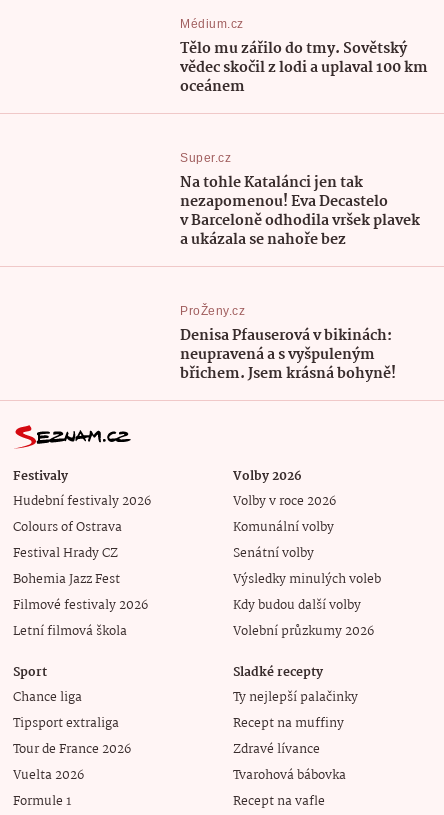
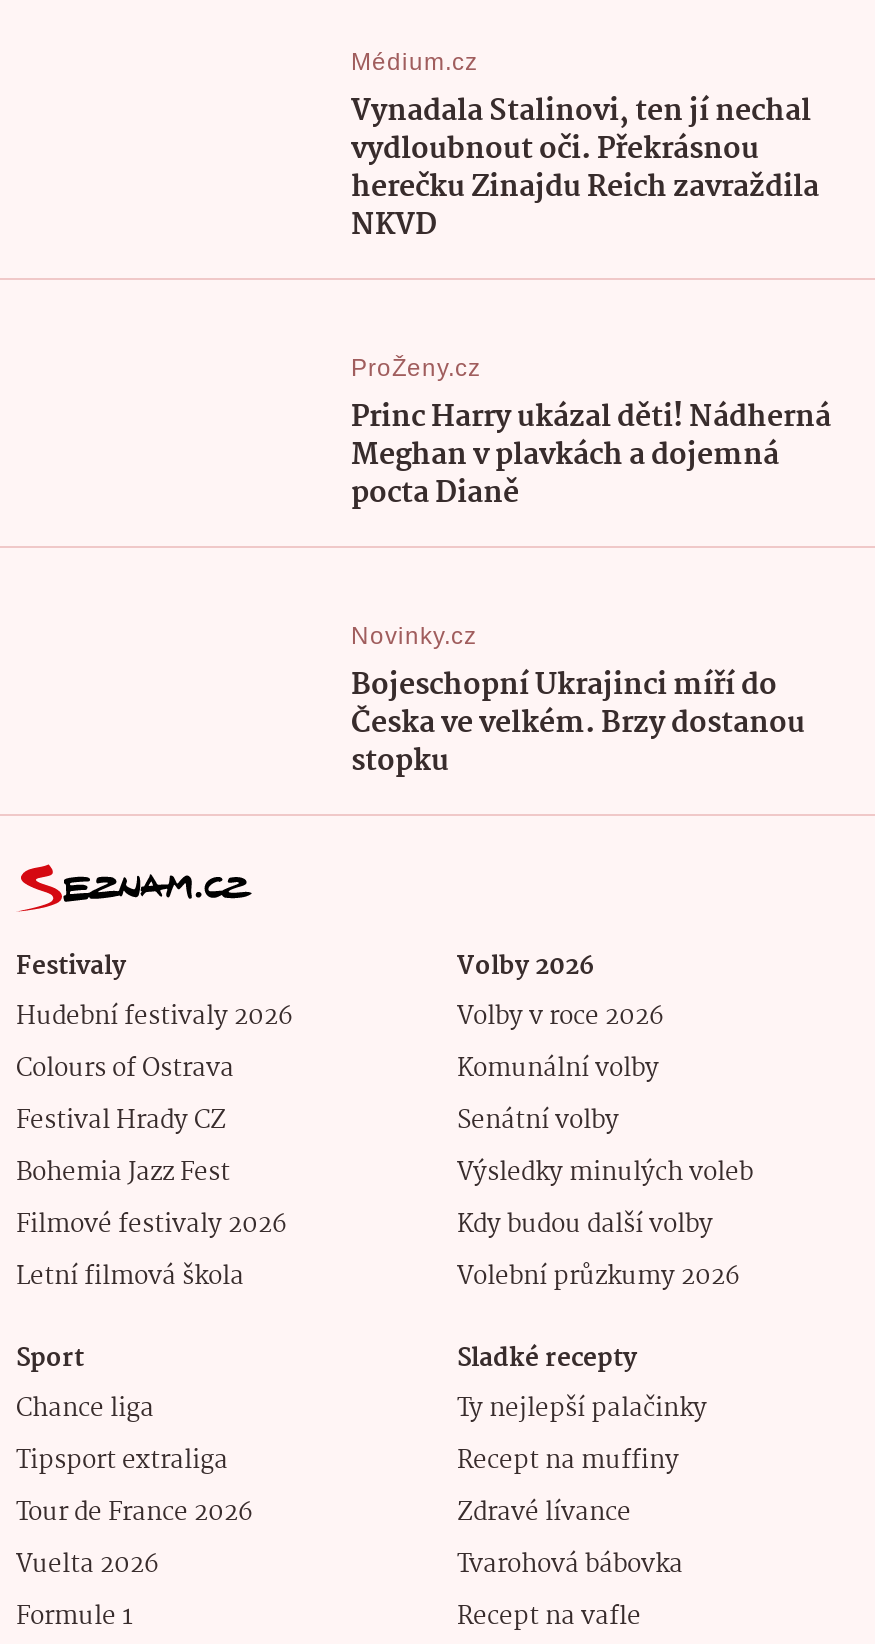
[180,37,428,252] Tělo mu zářilo do tmy. Sovětský | vědec skočil z lodi a uplaval 100 km | oceánem | Super.cz | Na tohle Katalánci jen tak | nezapomenou! Eva Decastelo | v Barceloně odhodila vršek plavek | a ukázala se nahoře bez -> [351,87,819,249] Vynadala Stalinovi, ten jí nechal | vydloubnout oči. Překrásnou | herečku Zinajdu Reich zavraždila | NKVD
moved [180,304,245,318] -> [351,353,481,381]: ProŽeny.cz
[180,324,396,386] Denisa Pfauserová v bikinách: | neupravená a s vyšpuleným | břichem. Jsem krásná bohyně! -> [351,393,831,786] Princ Harry ukázal děti! Nádherná | Meghan v plavkách a dojemná | pocta Dianě | Novinky.cz | Bojeschopní Ukrajinci míří do | Česka ve velkém. Brzy dostanou | stopku

